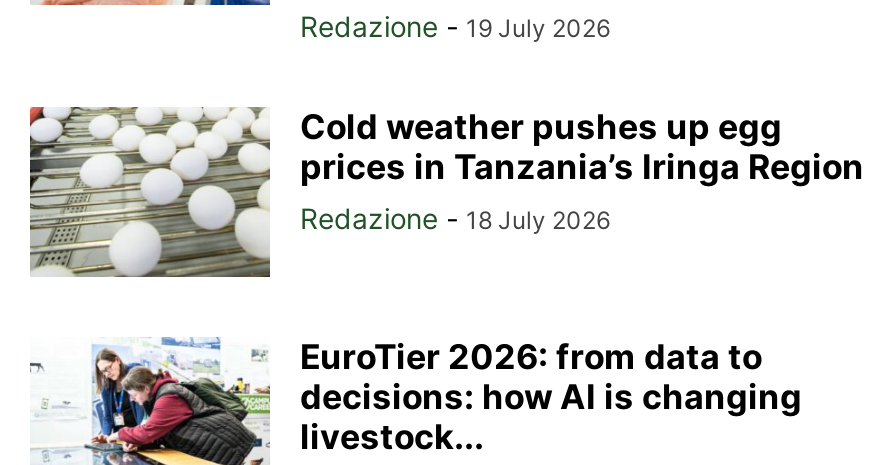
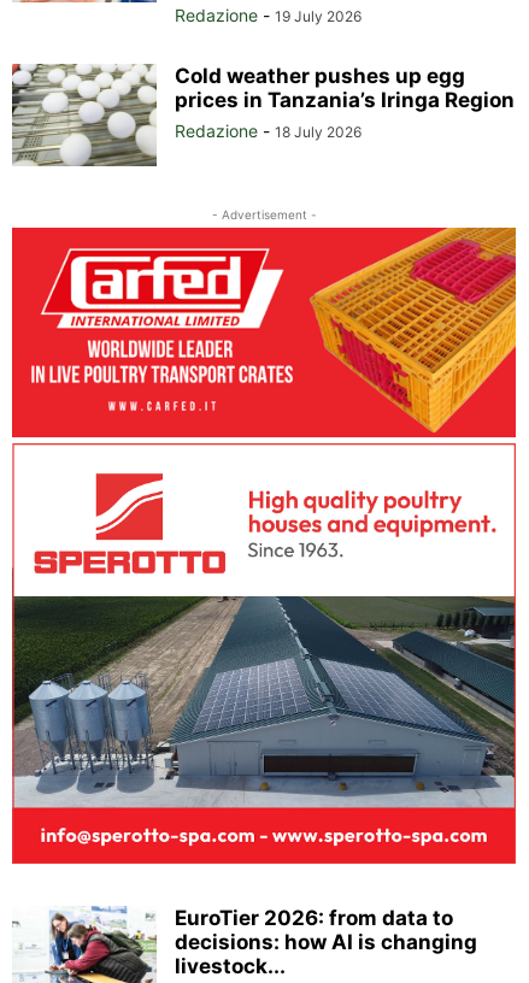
none -> [11,204,517,870] [image] | - Advertisement -

